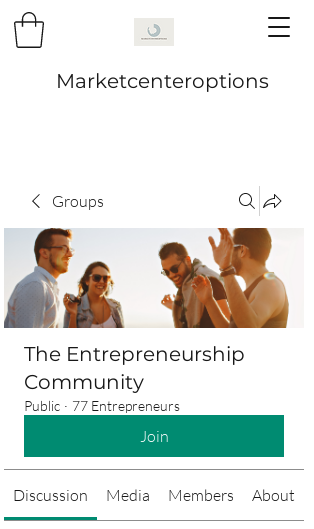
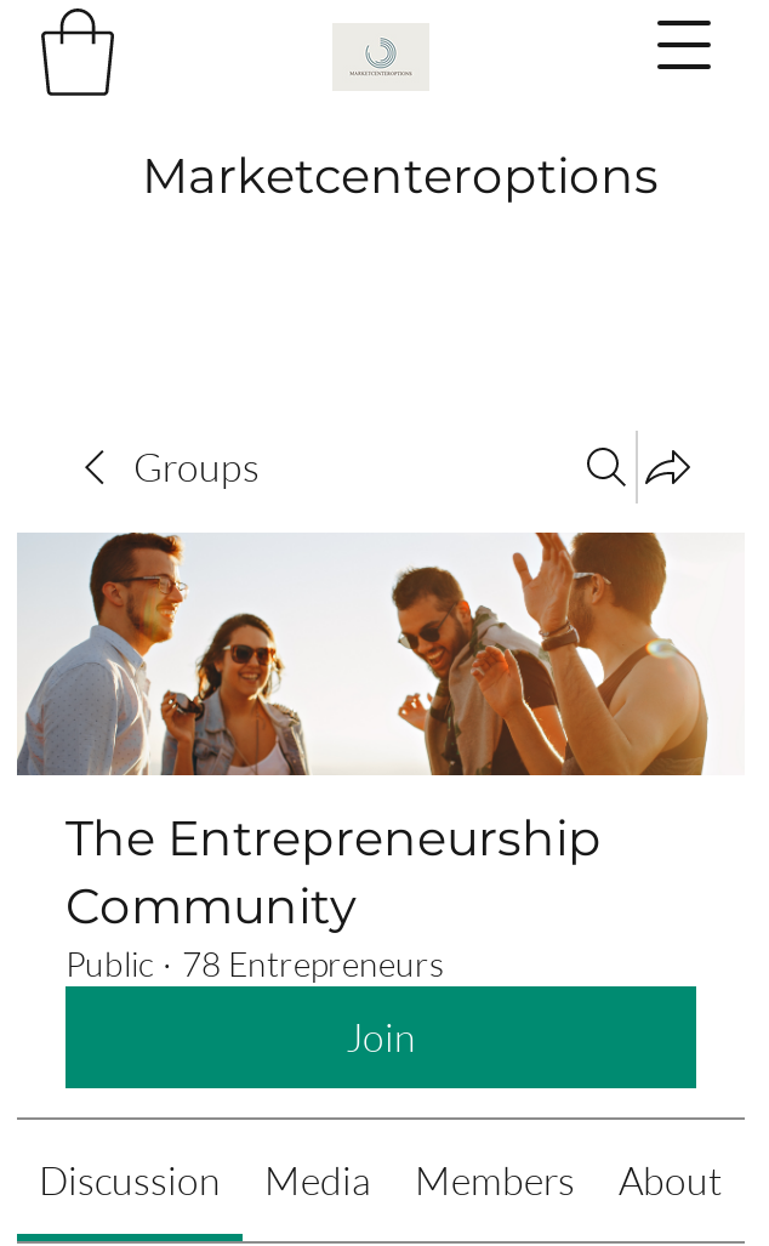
[24,397,180,414] Public · 77 Entrepreneurs -> [65,942,444,983] Public · 78 Entrepreneurs

